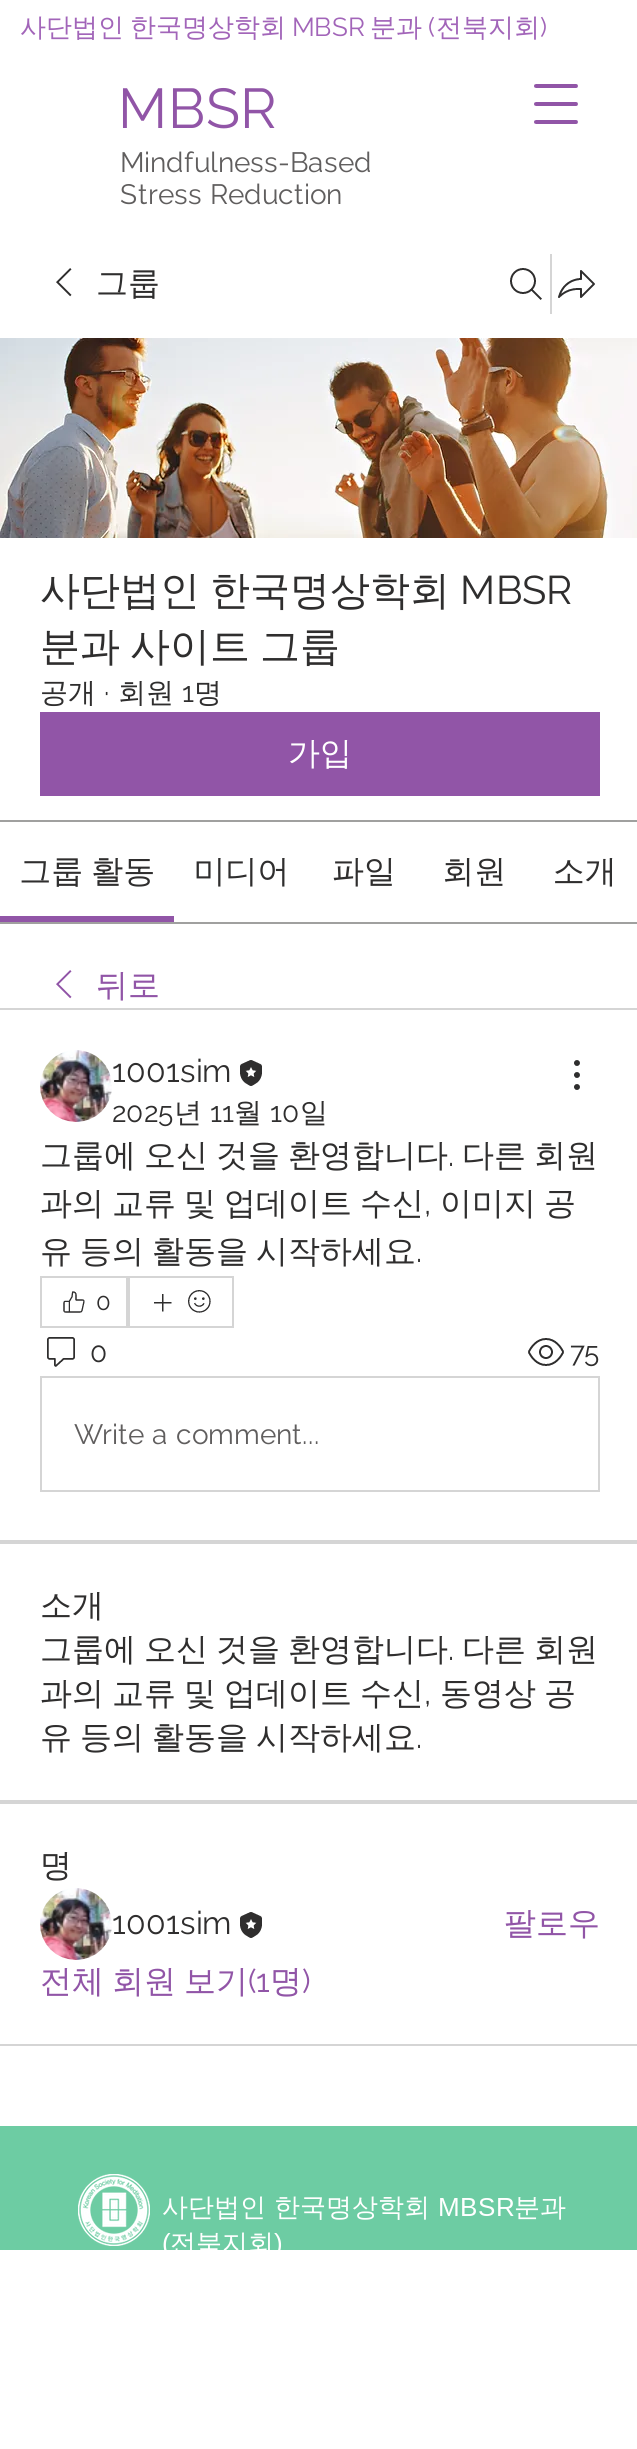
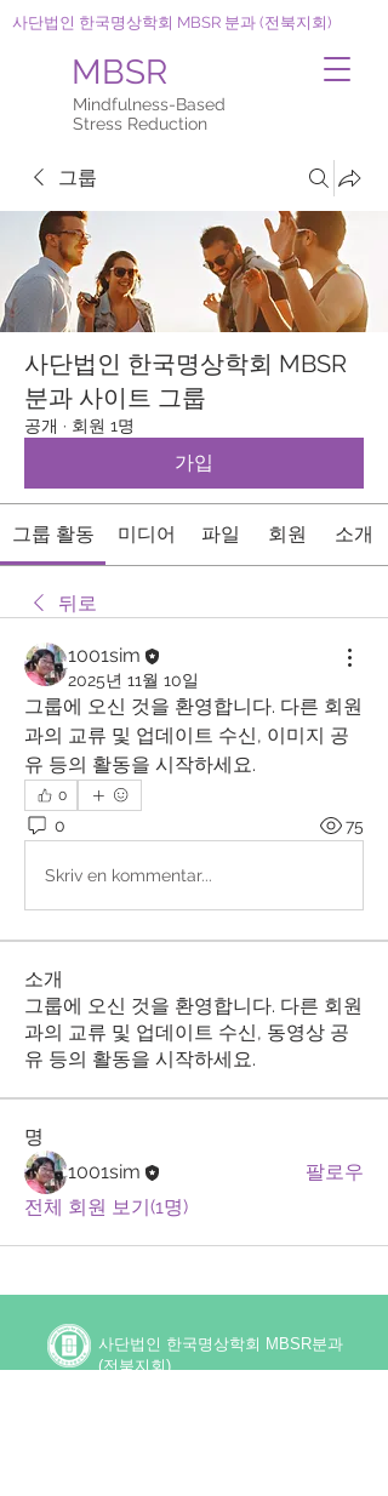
[74,1417,320,1449] Write a comment... -> [45,865,212,884] Skriv en kommentar...

